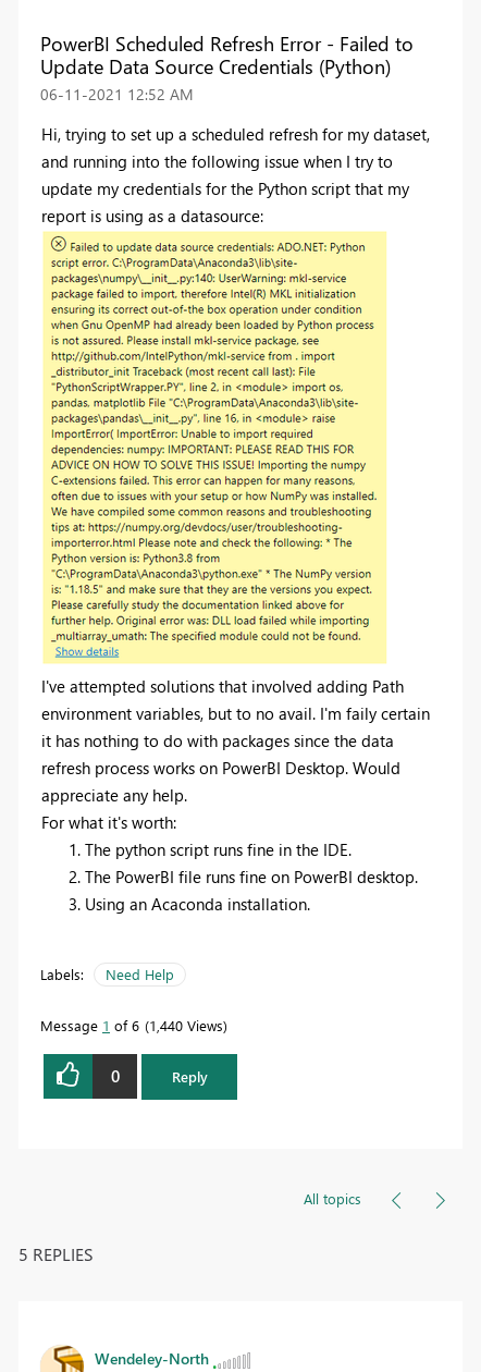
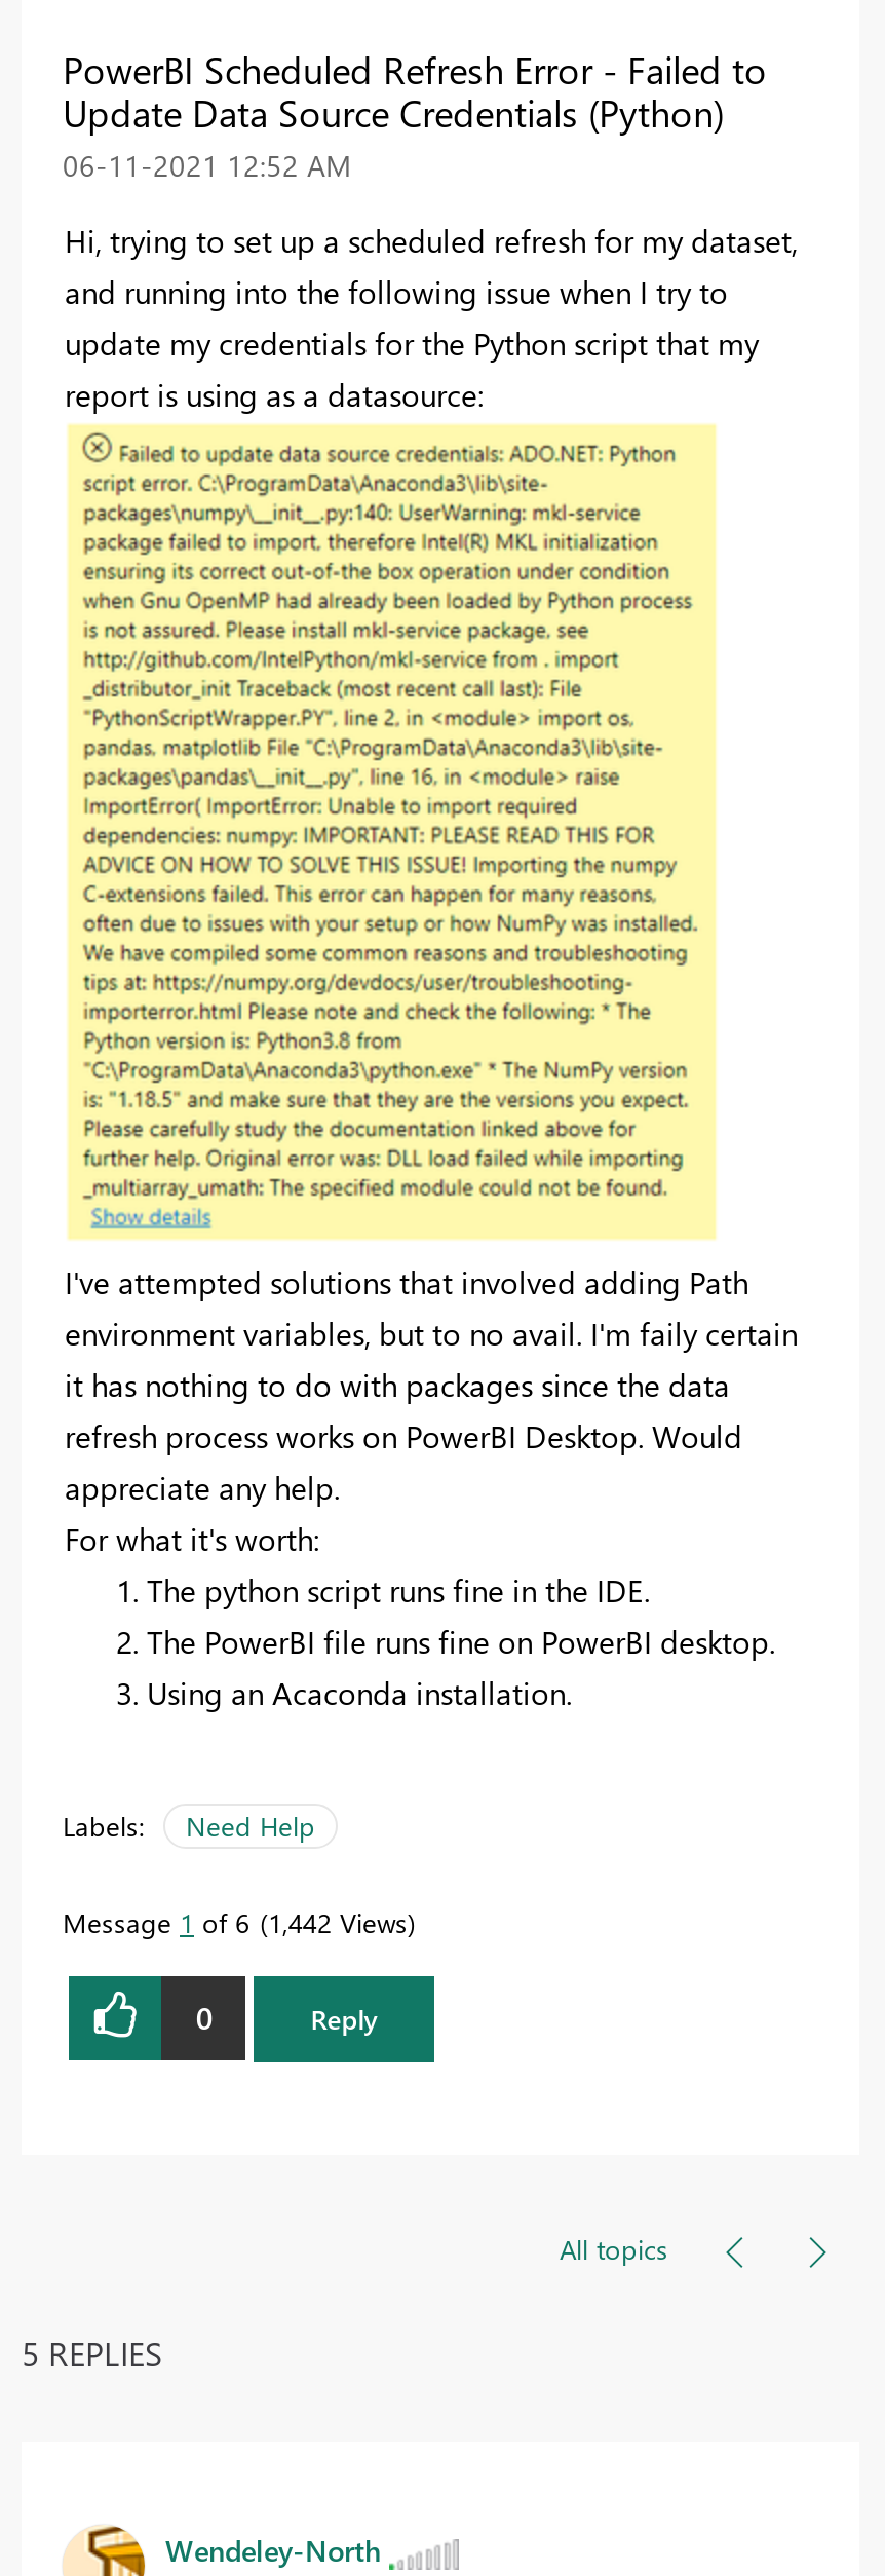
[40,1015,223,1034] Message 1 of 6 1,440 Views -> [63,1903,408,1938] Message 1 of 6 1,442 Views

